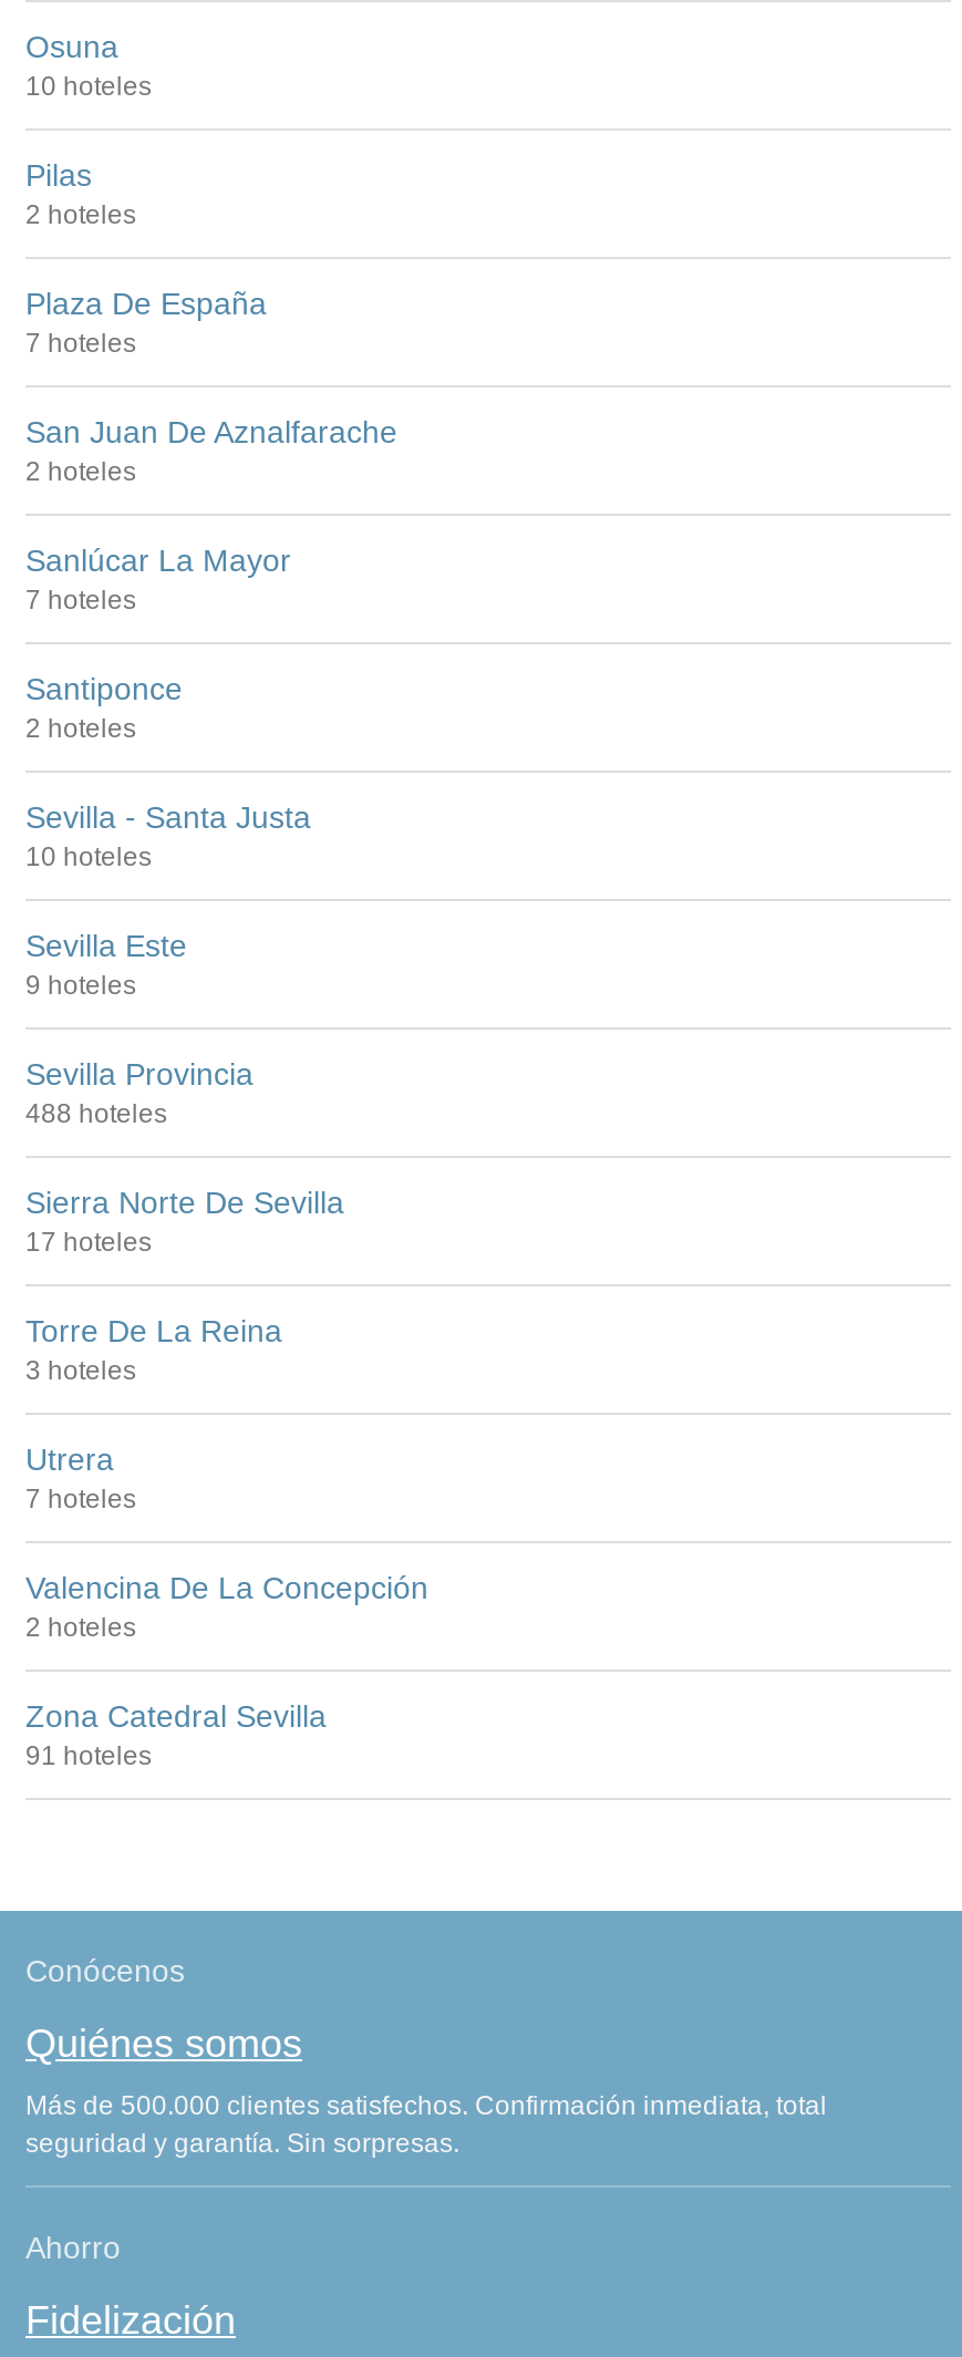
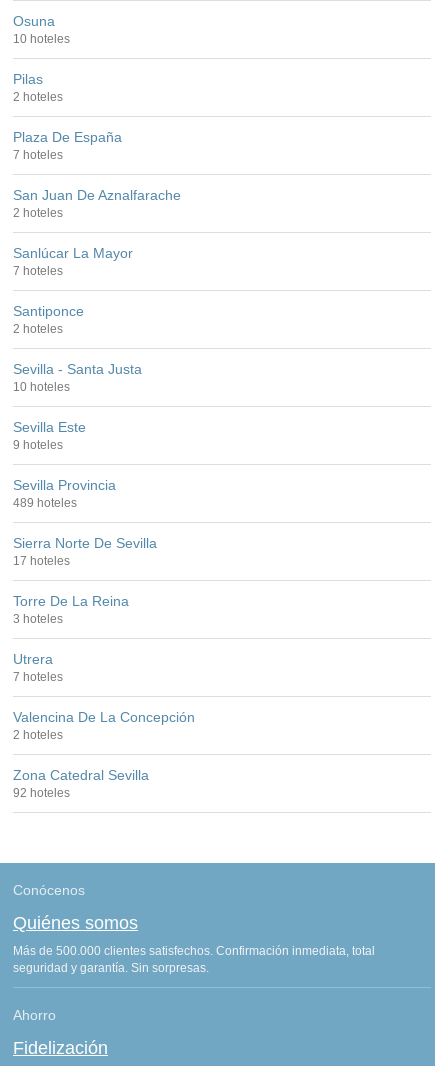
[25,1099,167,1130] 488 hoteles -> [13,496,77,510] 489 hoteles
[25,1741,152,1772] 91 hoteles -> [13,786,70,800] 92 hoteles

